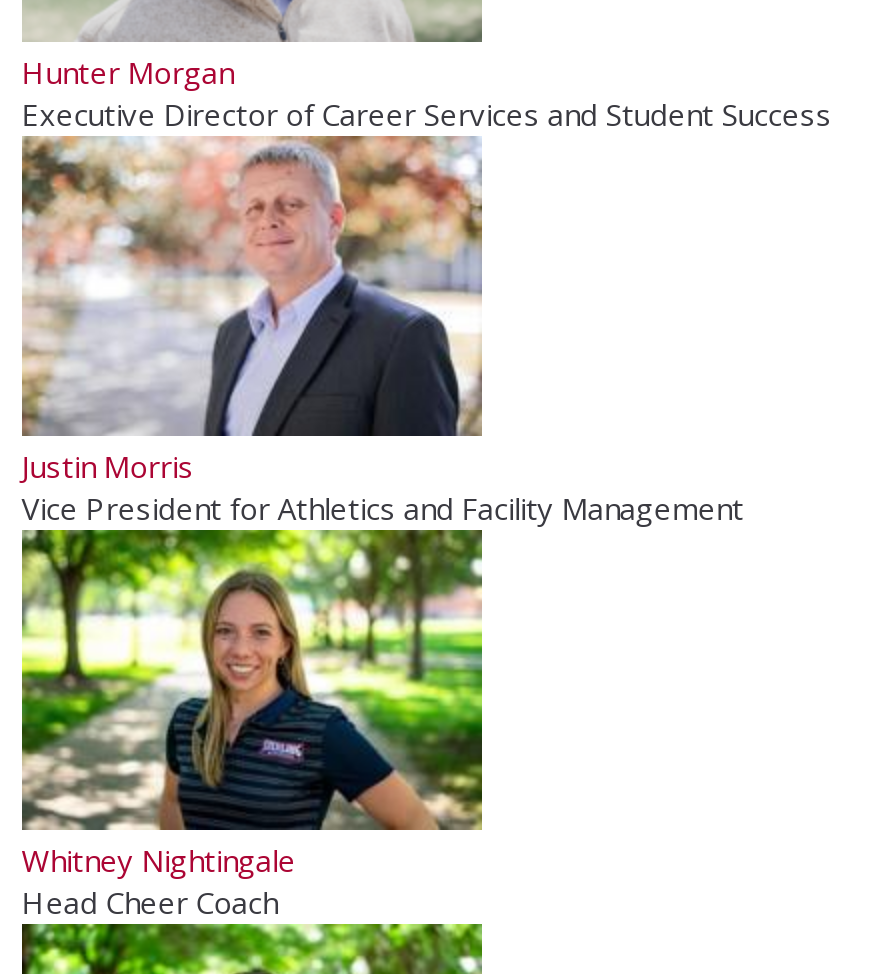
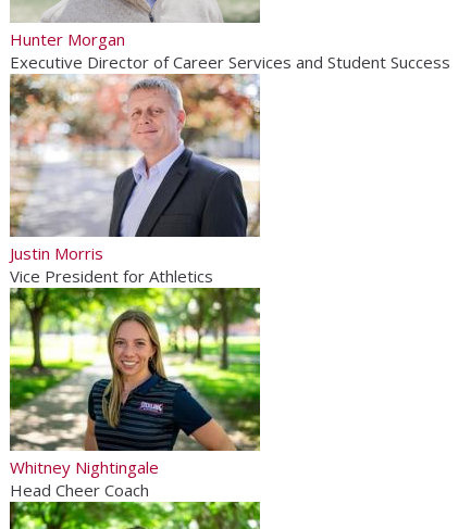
[21,488,743,528] Vice President for Athletics and Facility Management -> [9,265,213,287] Vice President for Athletics

